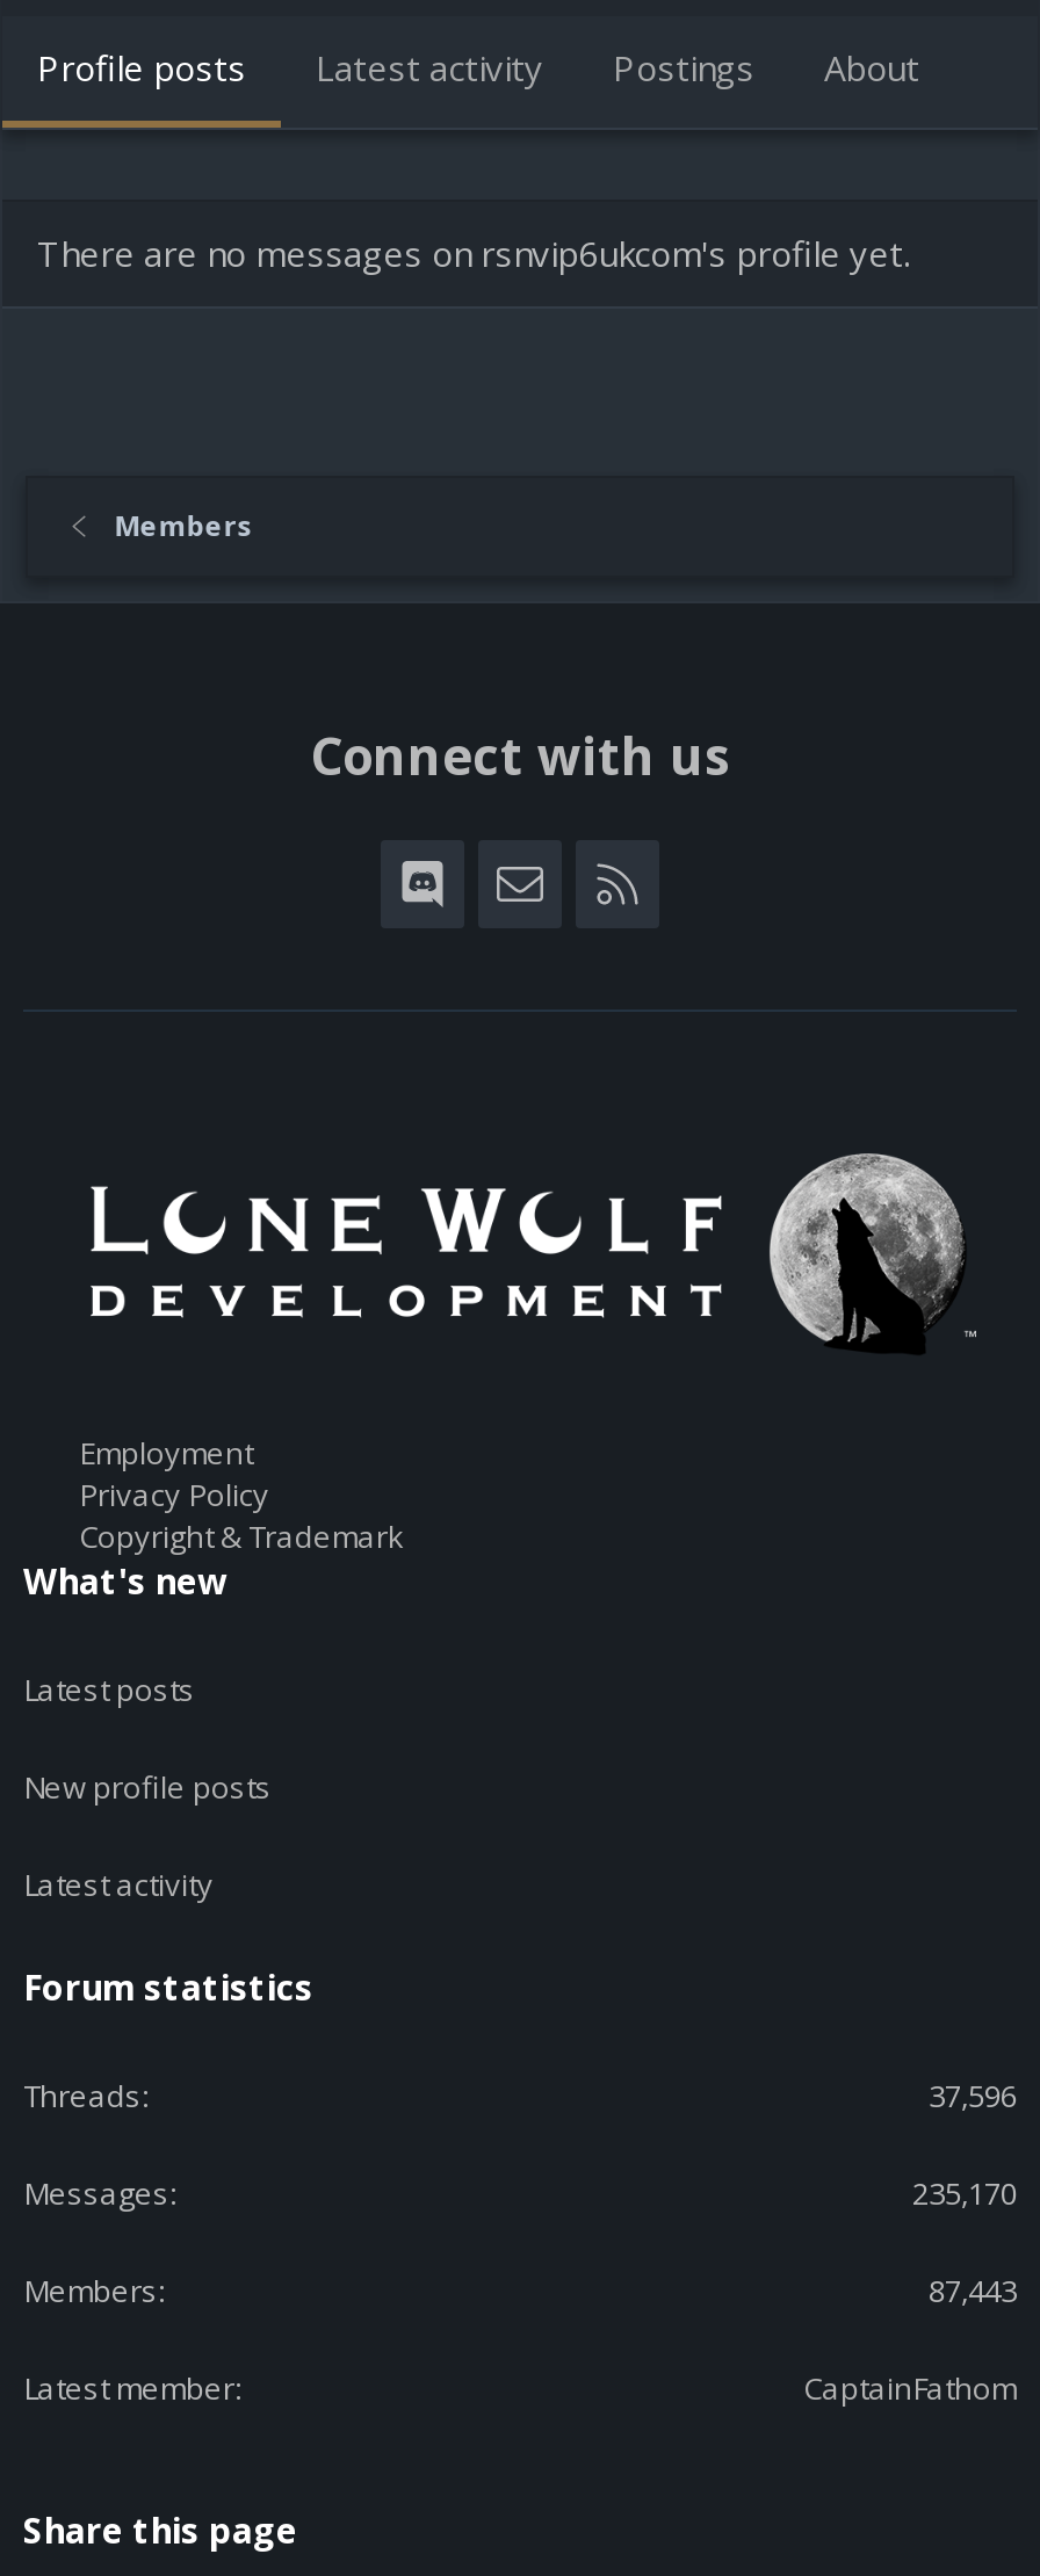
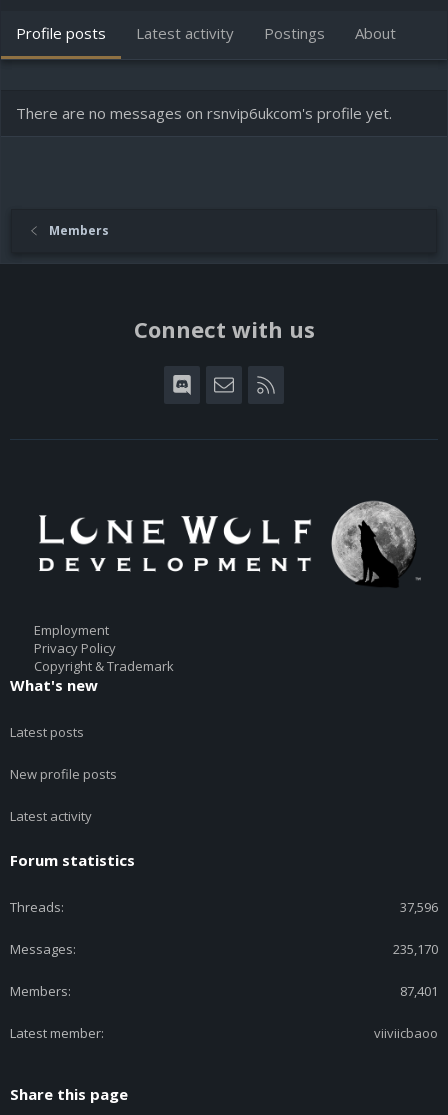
[929,2269,1017,2311] 87,443 -> [400,982,438,1000] 87,401
[803,2366,1017,2408] CaptainFathom -> [374,1024,438,1042] viiviicbaoo

